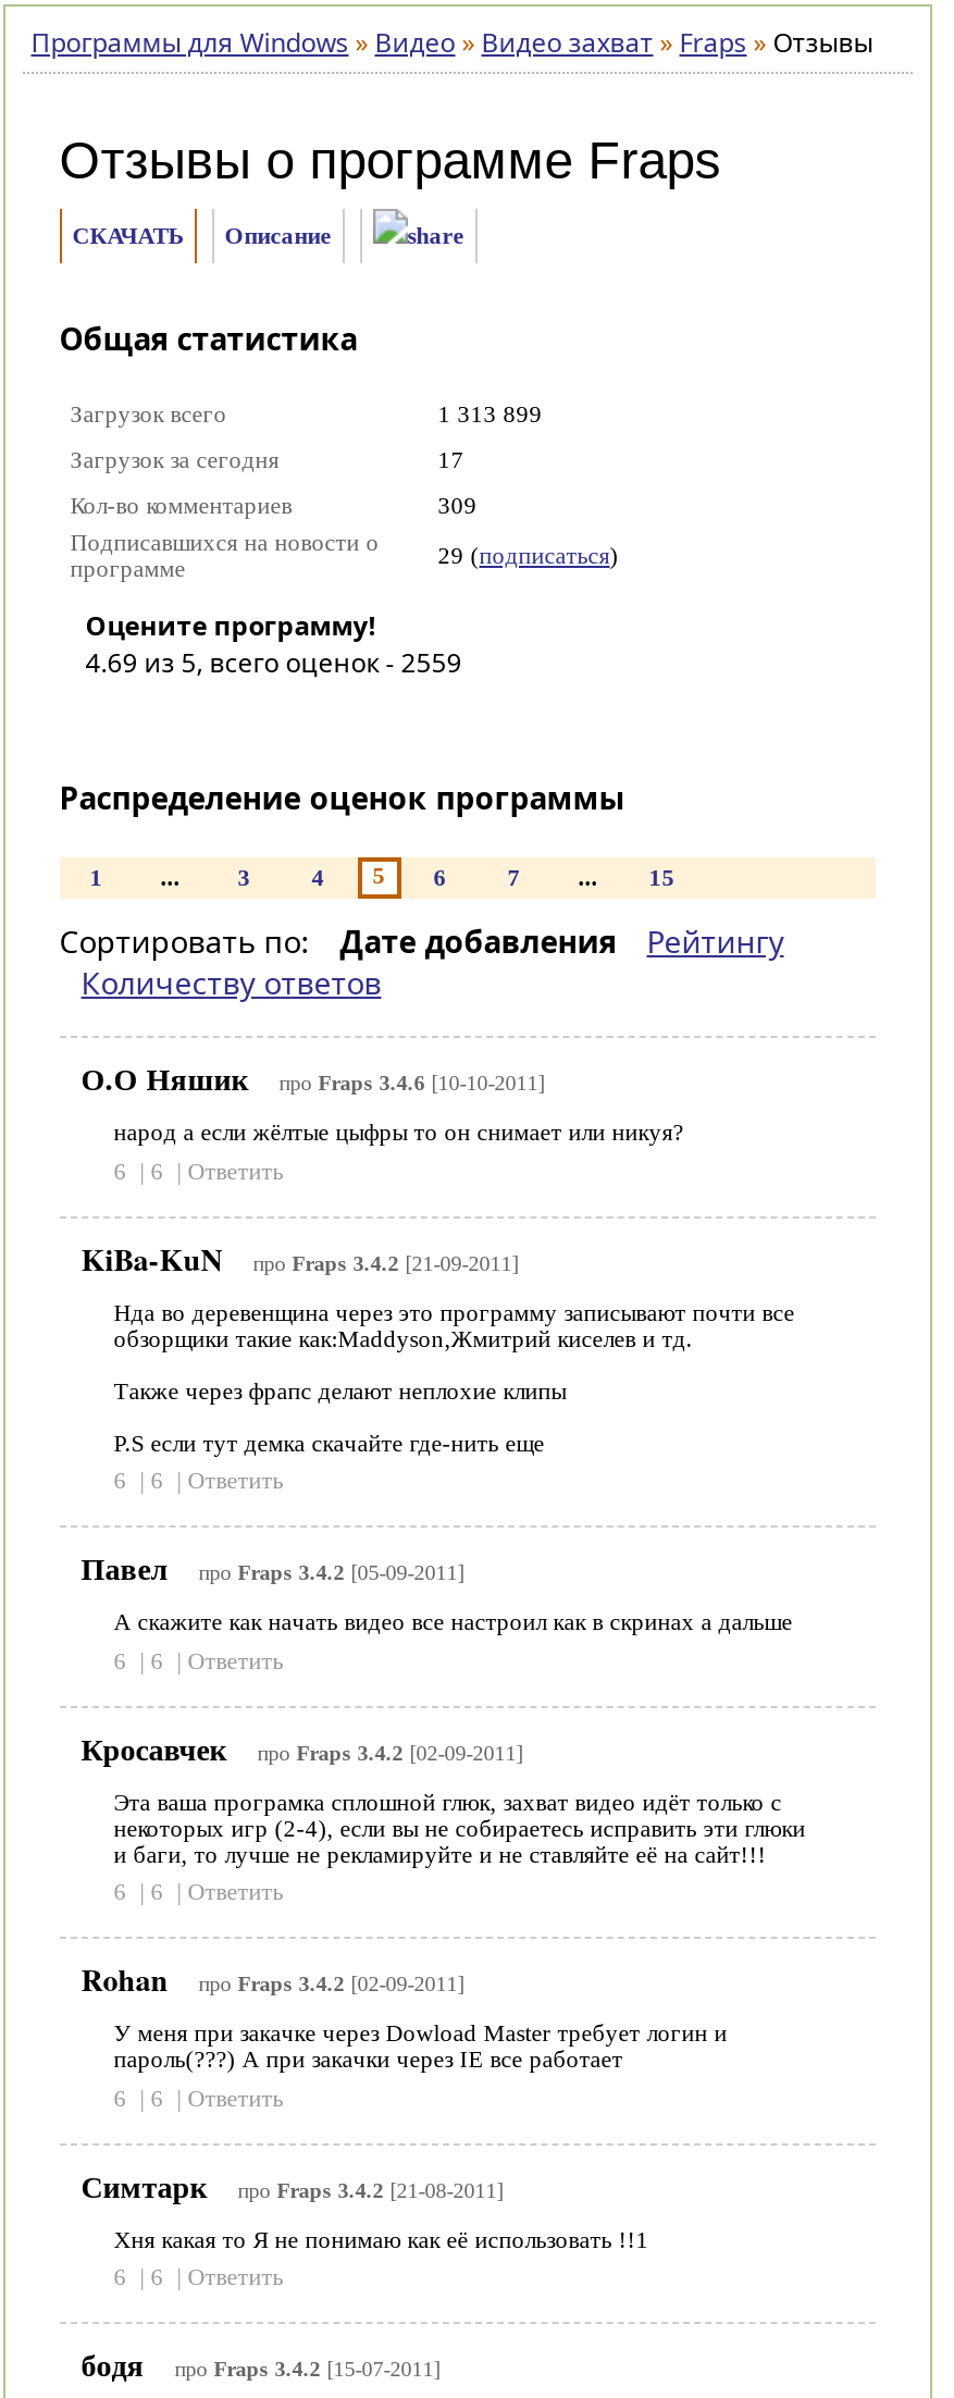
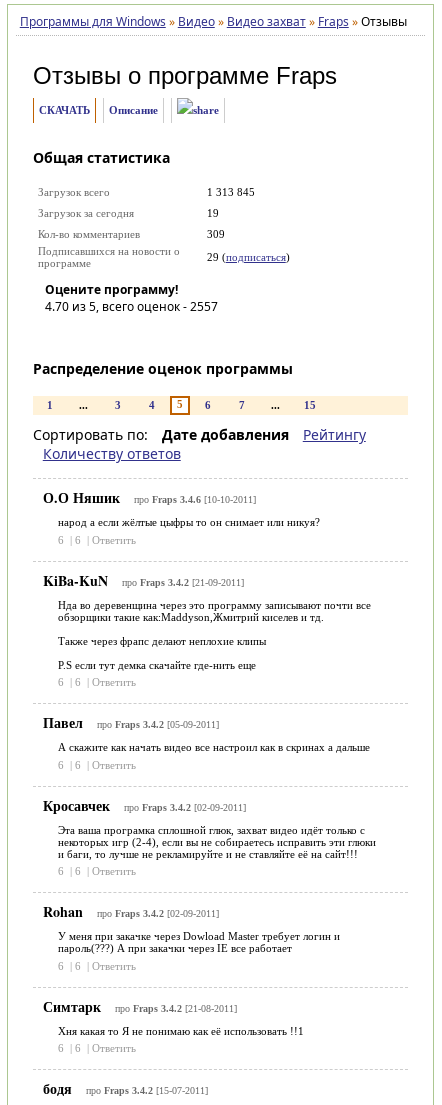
[438,400,542,427] 1 313 899 -> [207,186,255,198] 1 313 845
[438,446,464,472] 17 -> [207,207,219,219] 19
[86,644,462,681] 4.69 из 5, всего оценок - 2559 -> [45,298,218,315] 4.70 из 5, всего оценок - 2557

